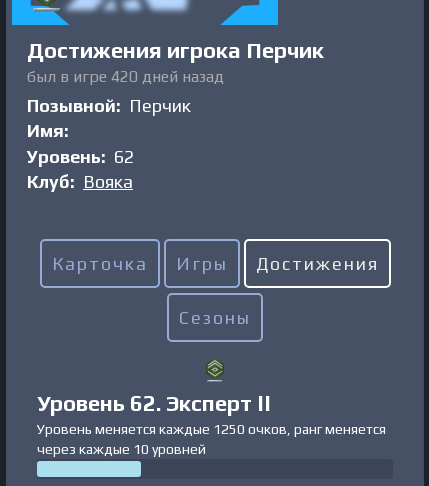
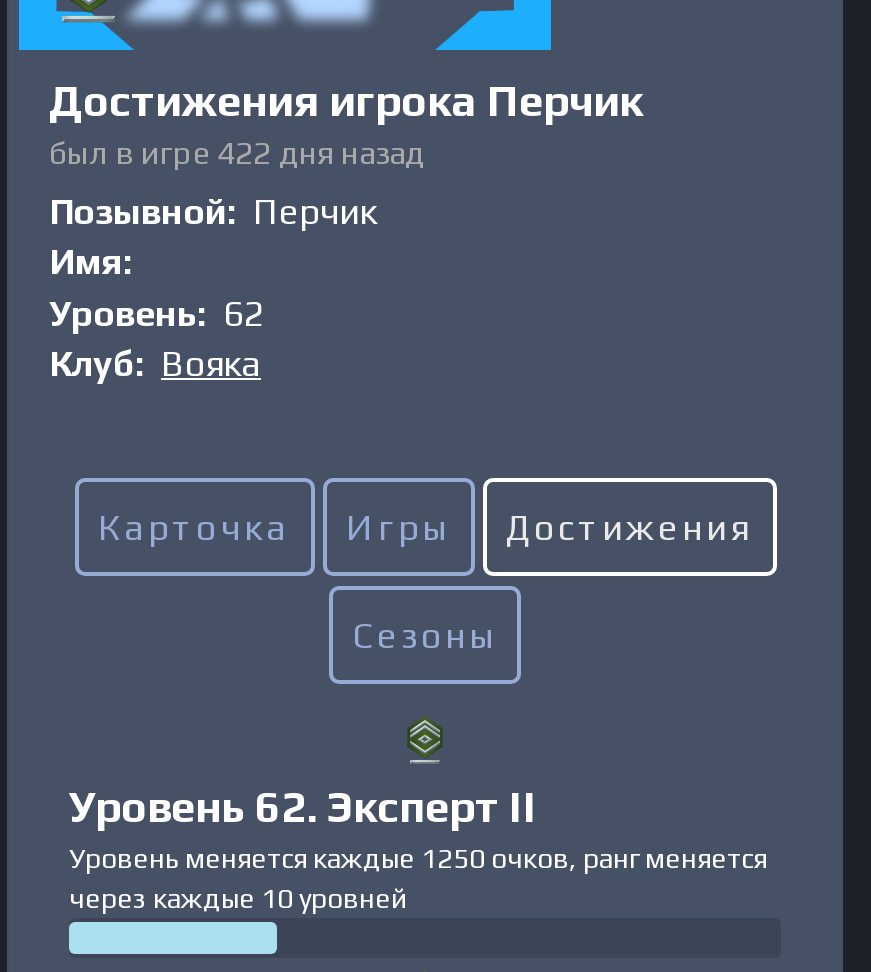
[27,67,224,86] был в игре 420 дней назад -> [49,134,425,172] был в игре 422 дня назад

